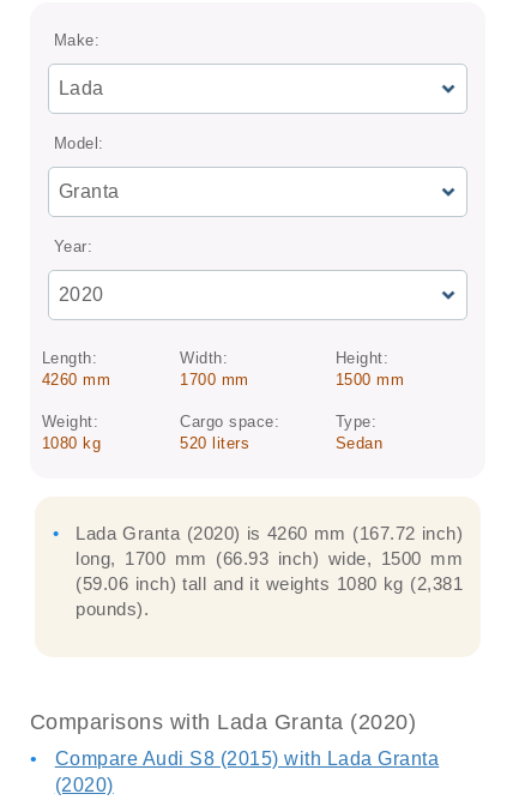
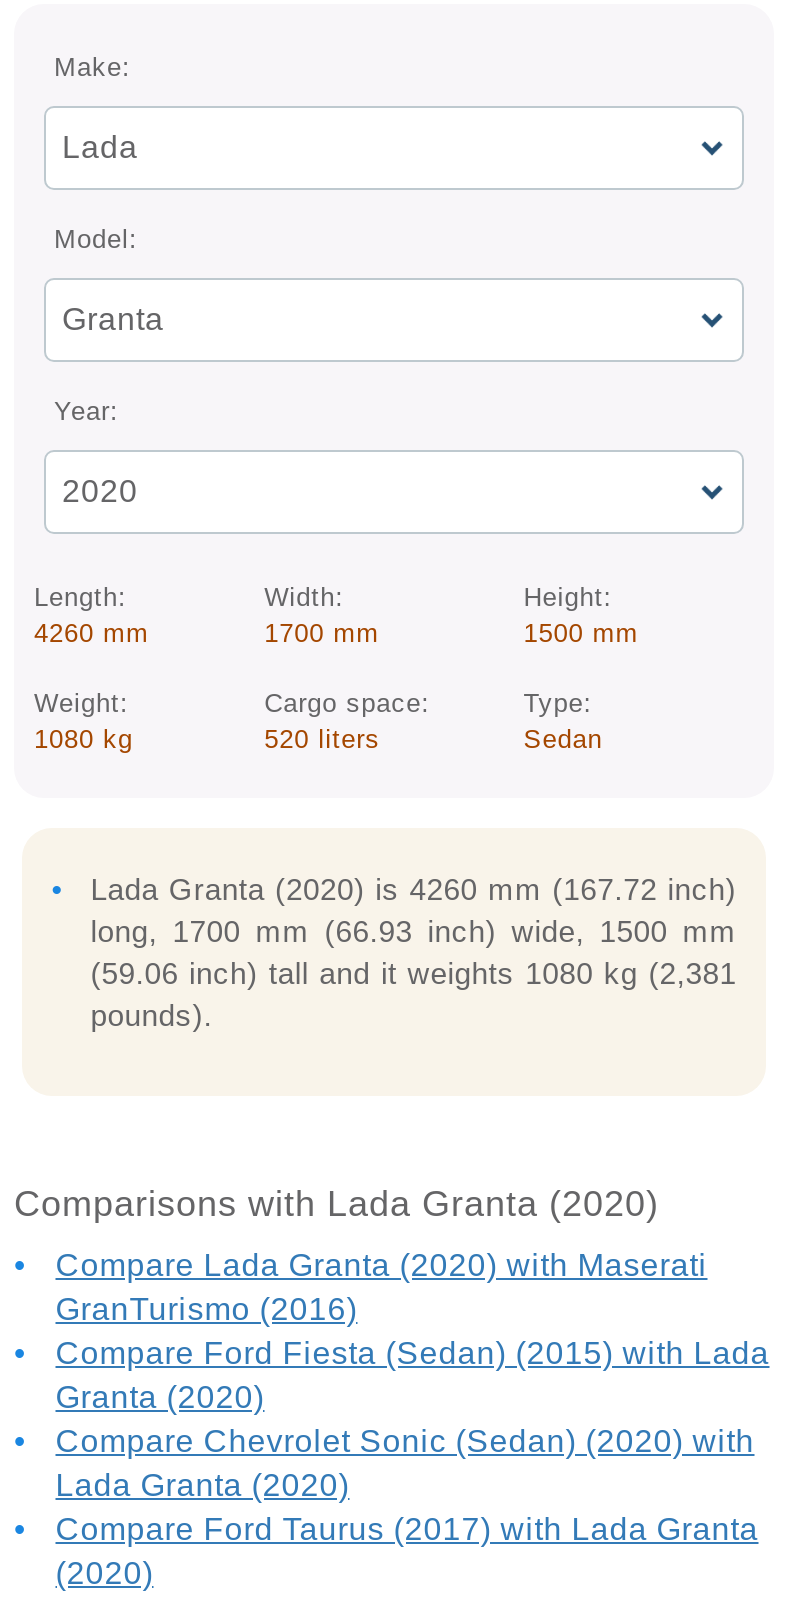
[55,749,439,769] Compare Audi S8 (2015) with Lada Granta -> [56,1248,770,1546] Compare Lada Granta (2020) with Maserati | GranTurismo (2016) | Compare Ford Fiesta (Sedan) (2015) with Lada | Granta (2020) | Compare Chevrolet Sonic (Sedan) (2020) with | Lada Granta (2020) | Compare Ford Taurus (2017) with Lada Granta

